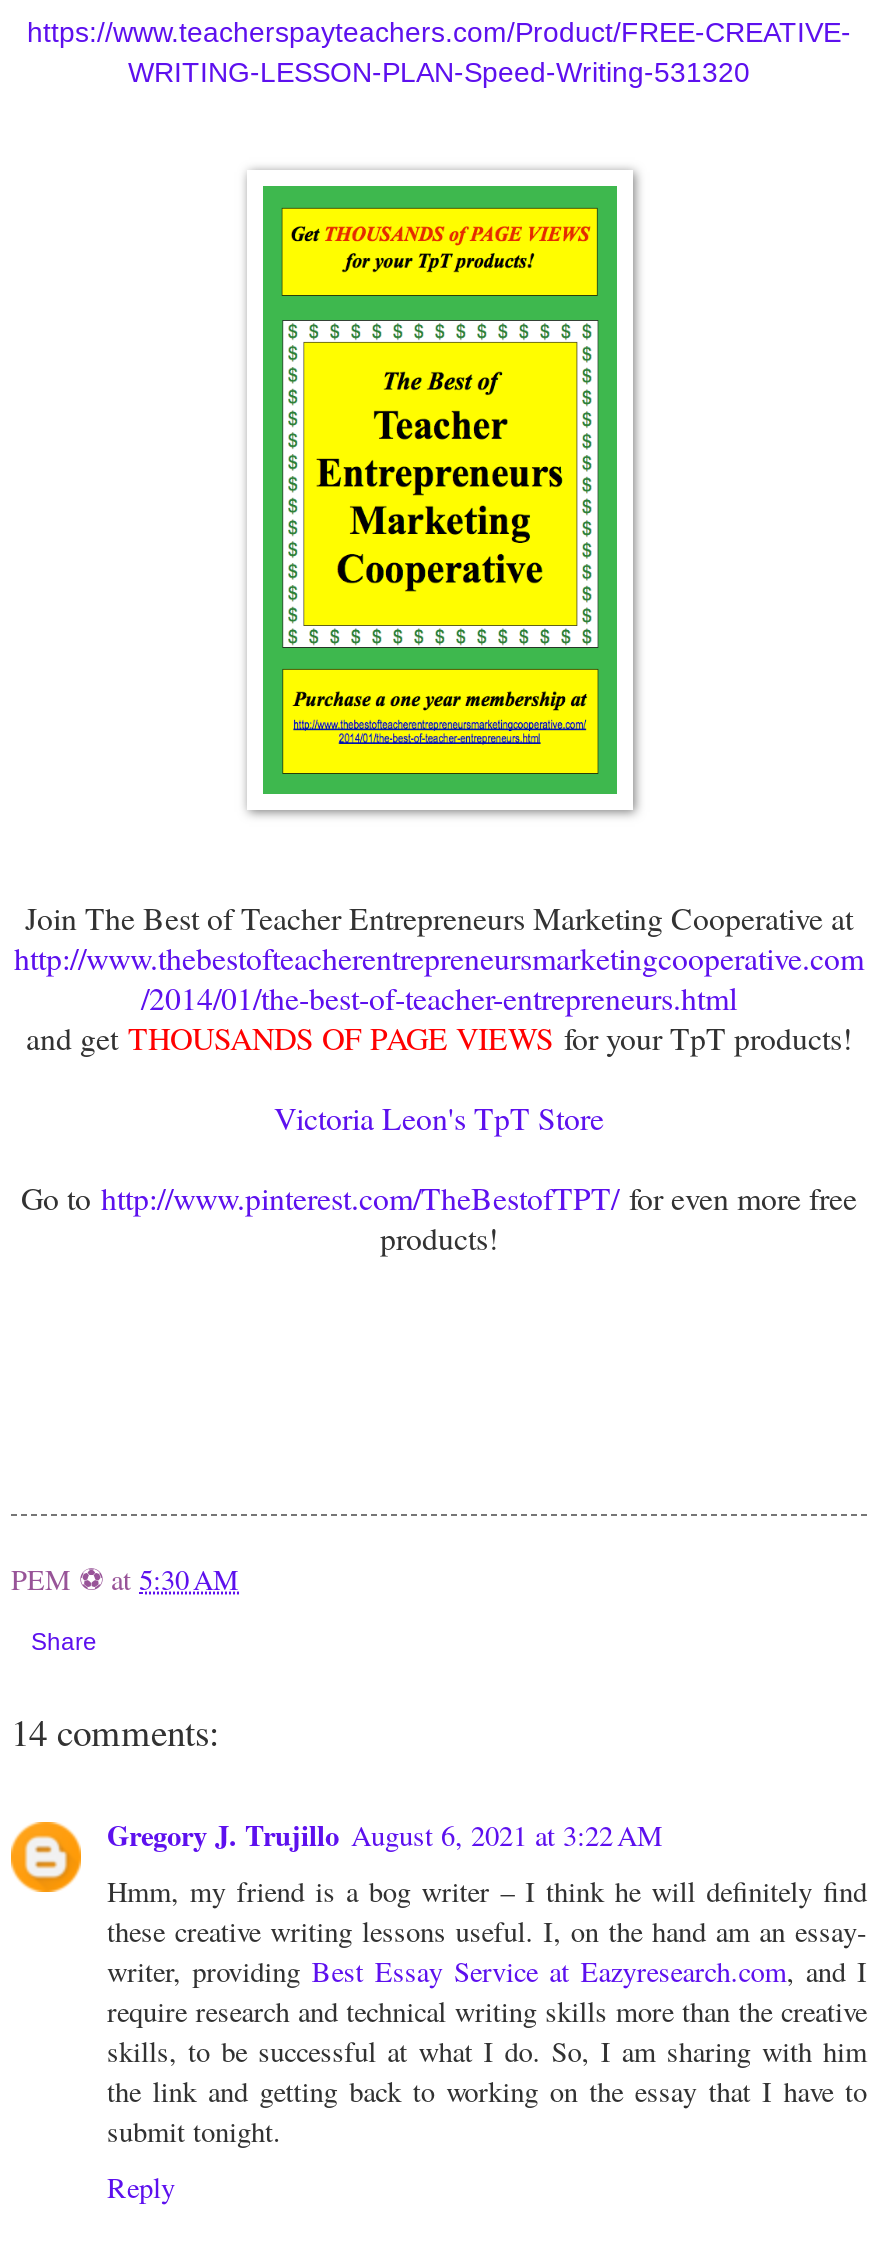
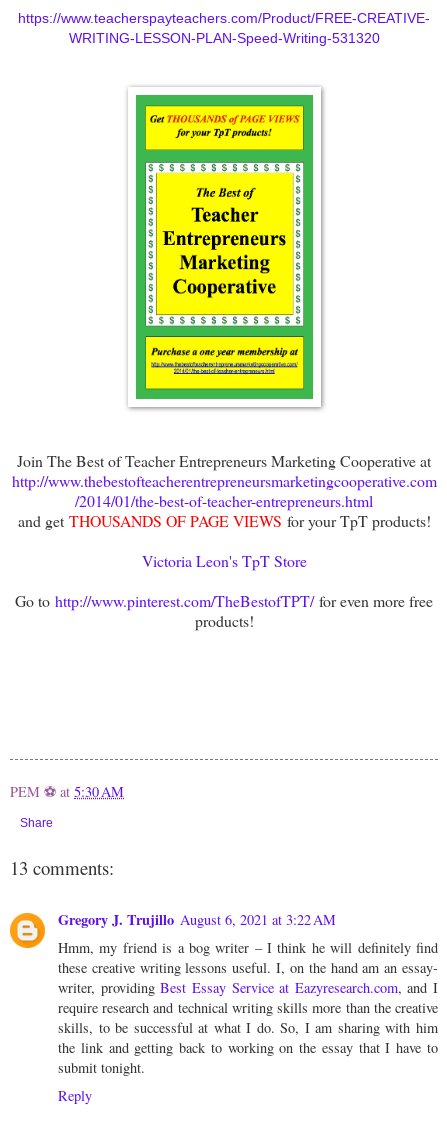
[11,1705,219,1755] 14 comments: -> [10,854,114,879] 13 comments:

